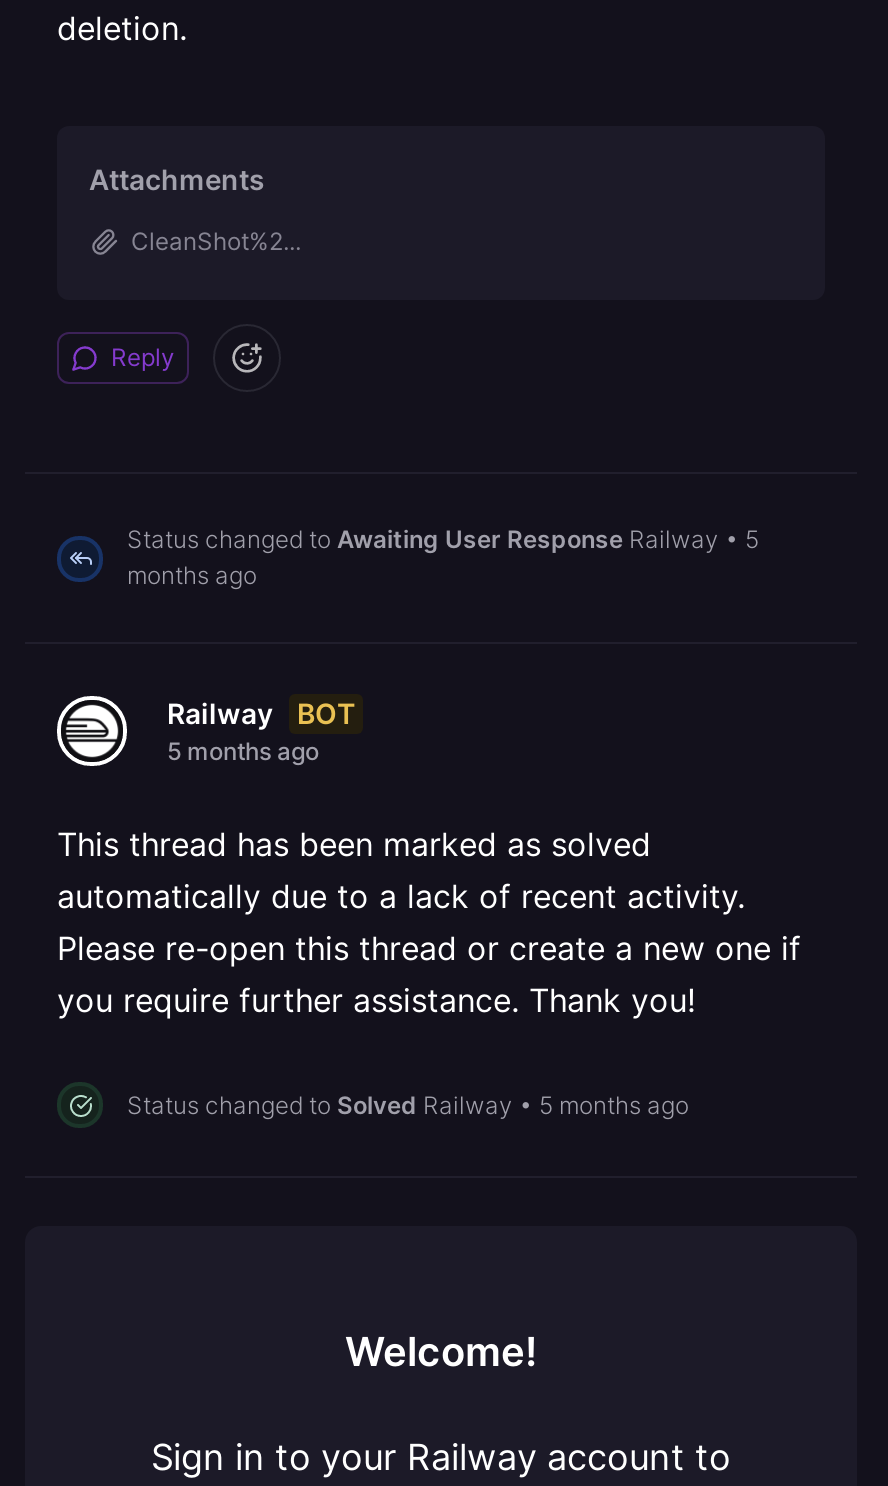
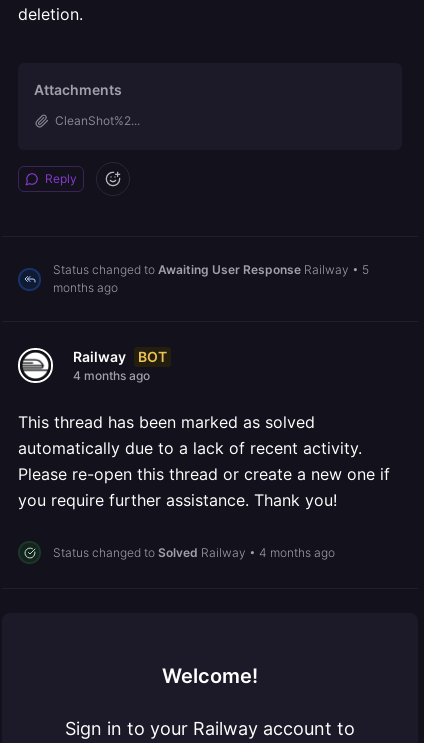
[167,736,319,766] 5 months ago -> [73,368,150,383] 4 months ago
[127,1089,689,1119] Status changed to Solved Railway • 5 months ago -> [53,544,335,559] Status changed to Solved Railway • 4 months ago

